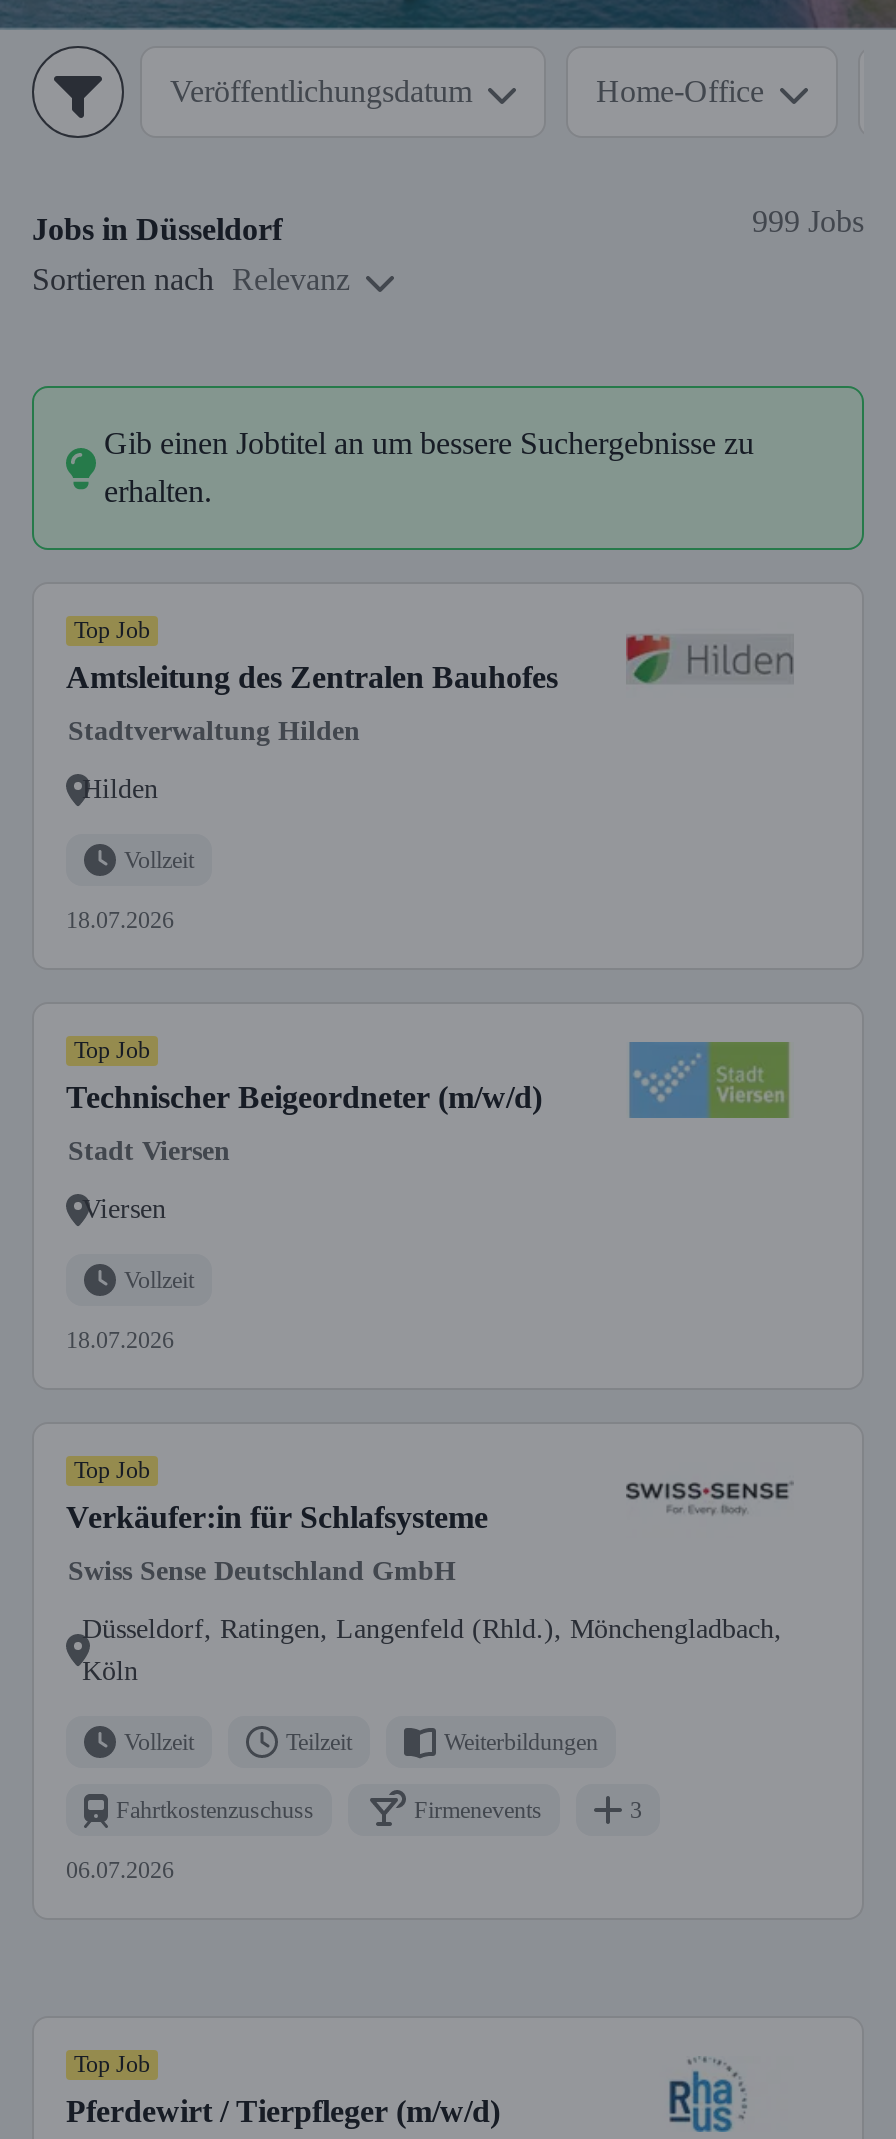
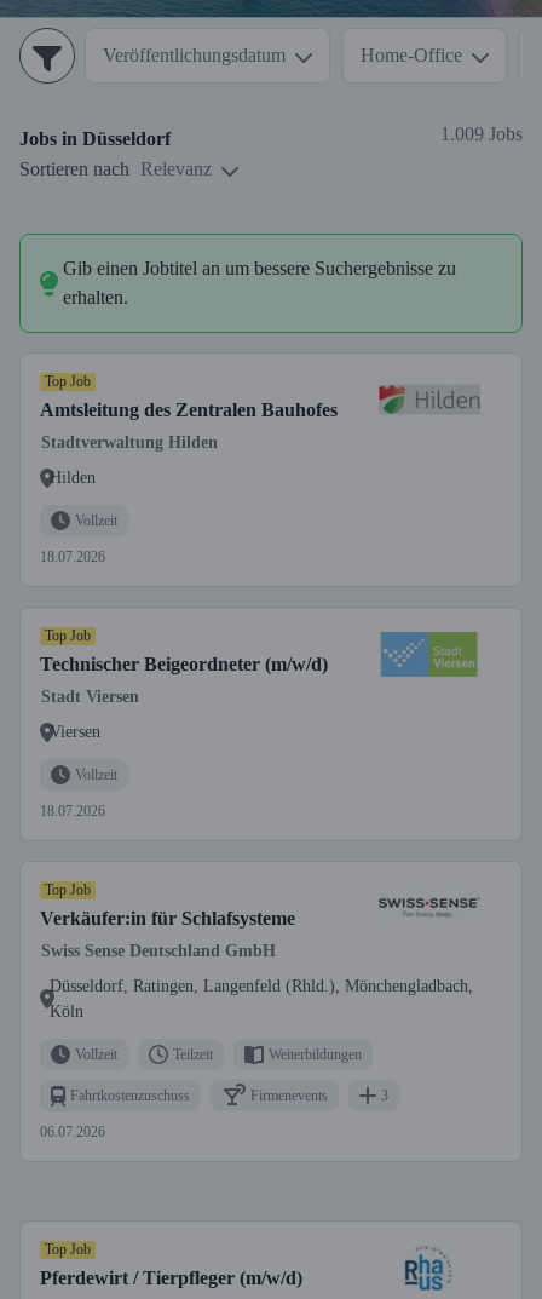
[752,204,864,238] 999 Jobs -> [440,123,523,144] 1.009 Jobs

